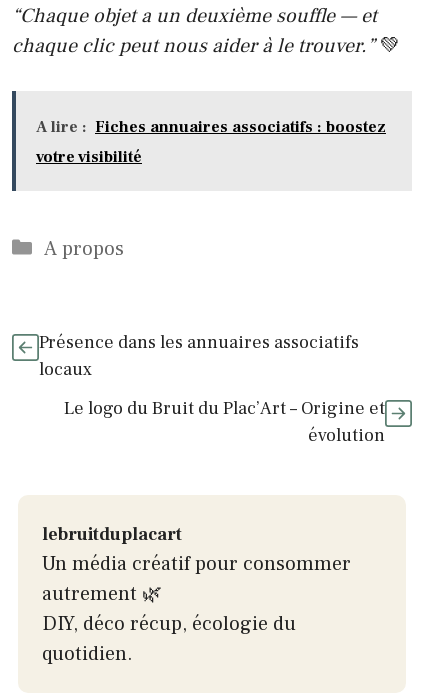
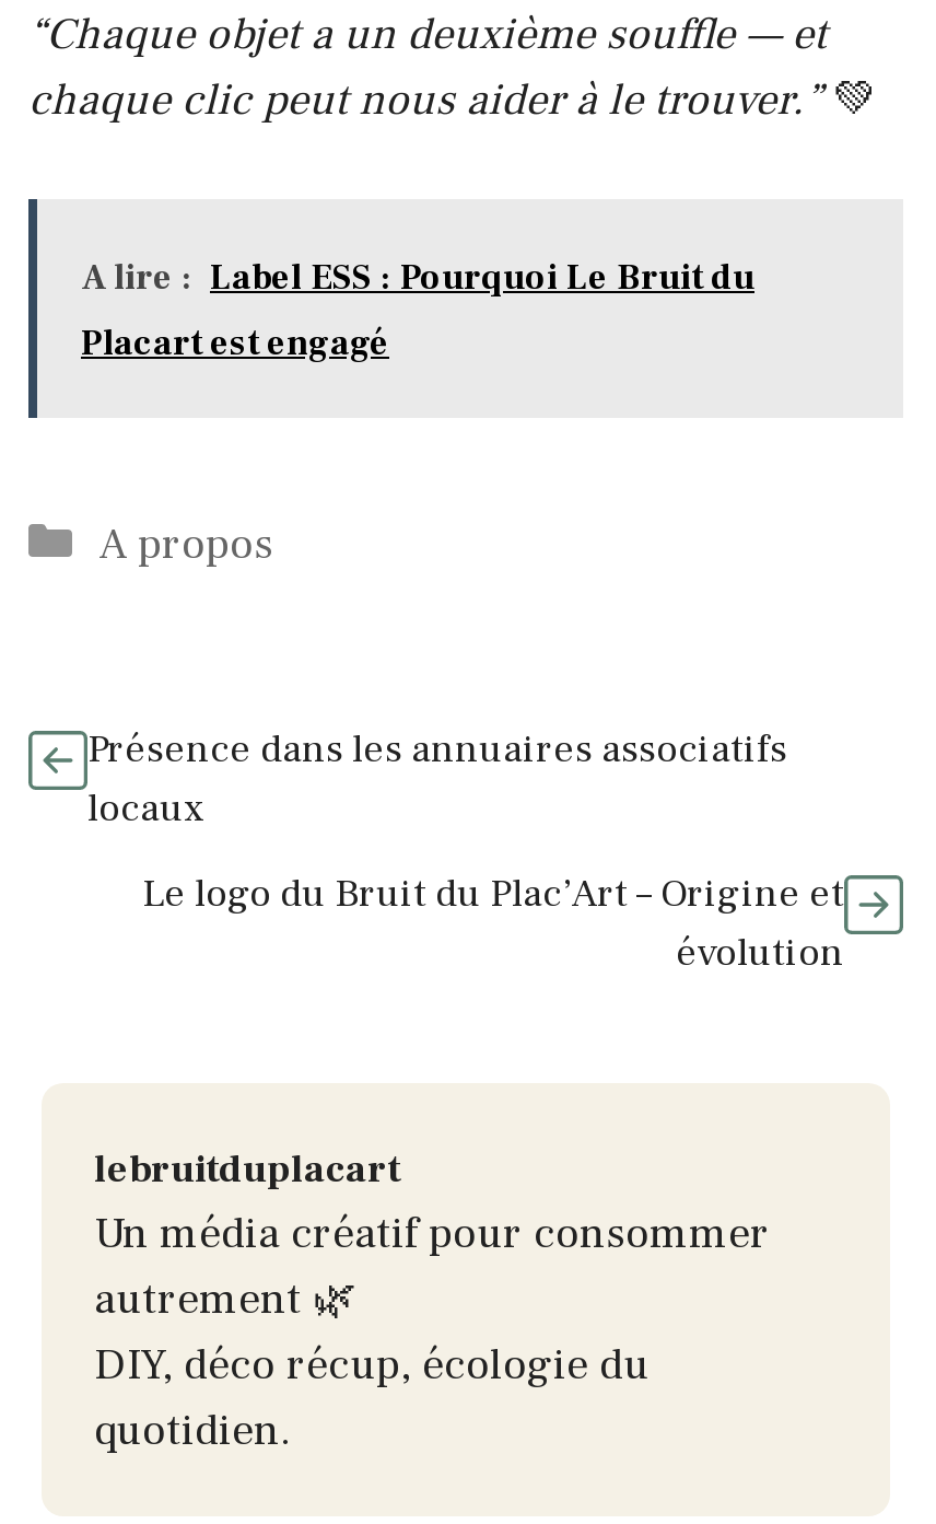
[36,117,386,137] A lire : Fiches annuaires associatifs : boostez -> [81,255,754,299] A lire : Label ESS : Pourquoi Le Bruit du
[36,147,142,167] votre visibilité -> [81,321,389,365] Placart est engagé

